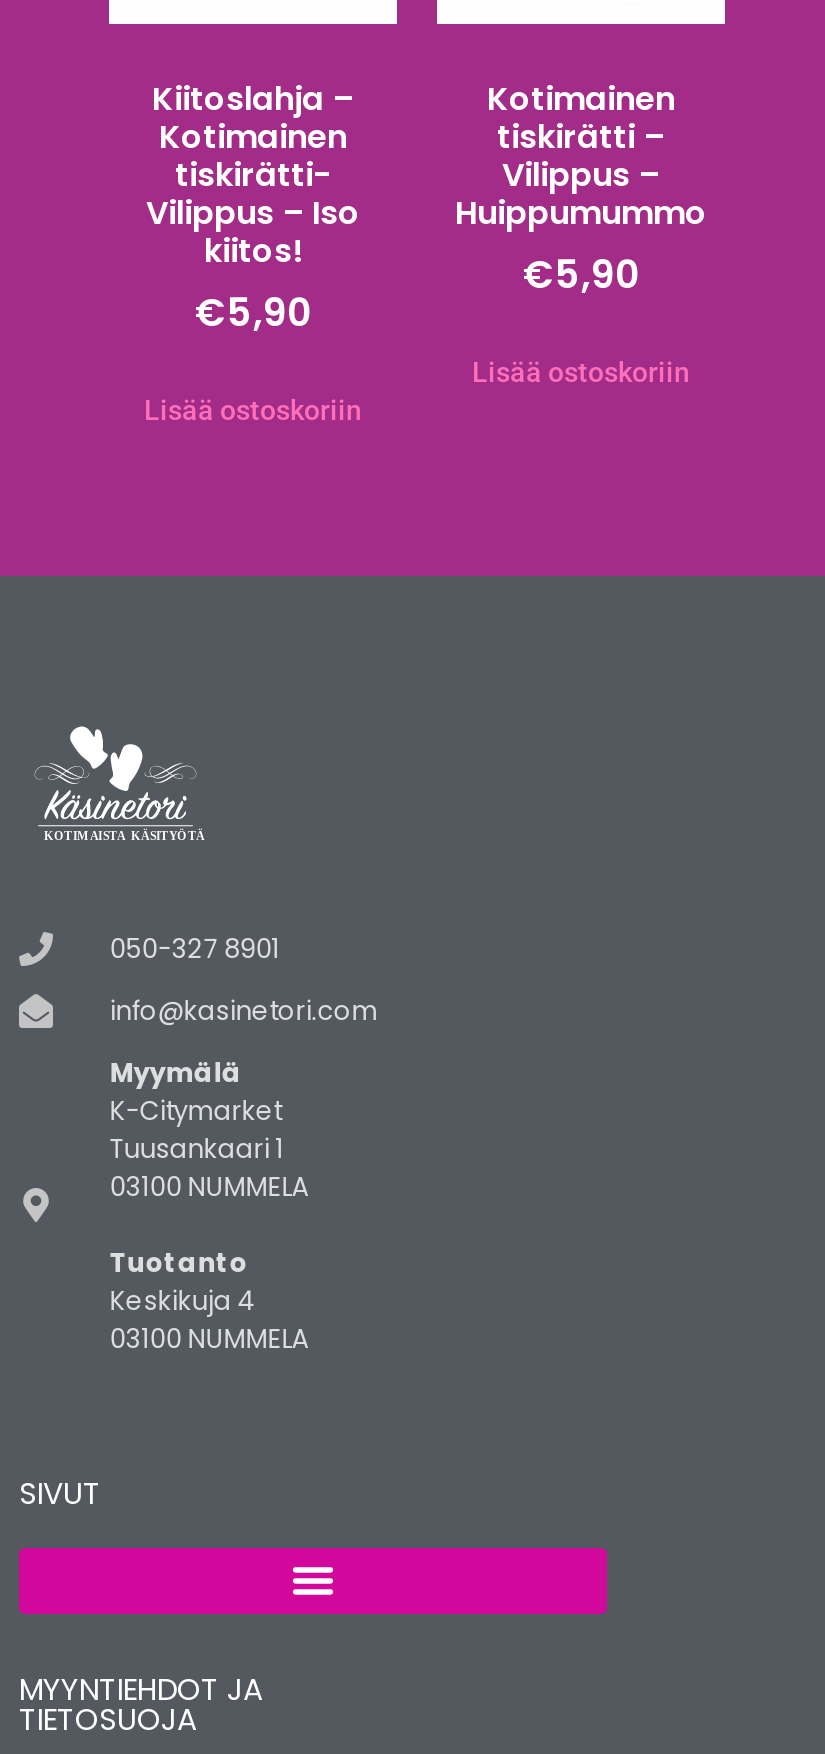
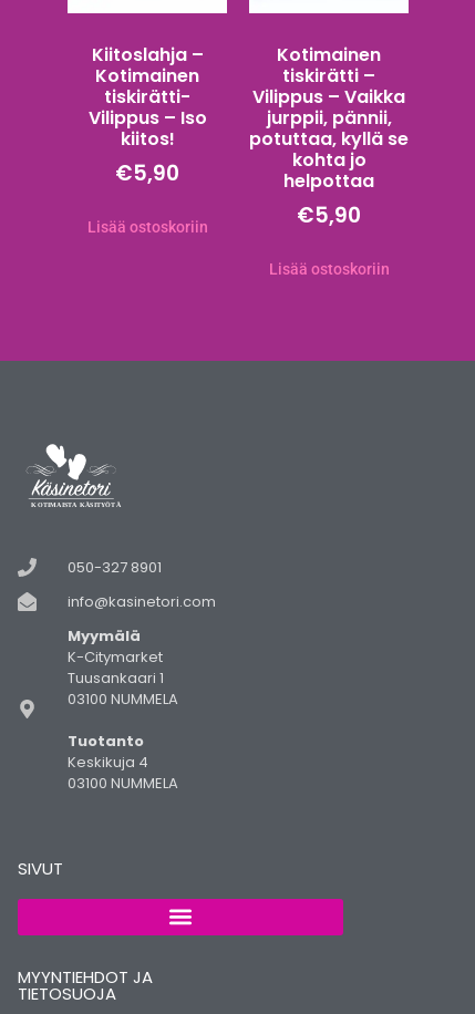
[455,152,707,236] Vilippus – | Huippumummo -> [249,84,409,194] Vilippus – Vaikka | jurppii, pännii, | potuttaa, kyllä se | kohta jo | helpottaa
moved [472,248,690,387] -> [269,200,389,277]: €5,90 | Lisää ostoskoriin

